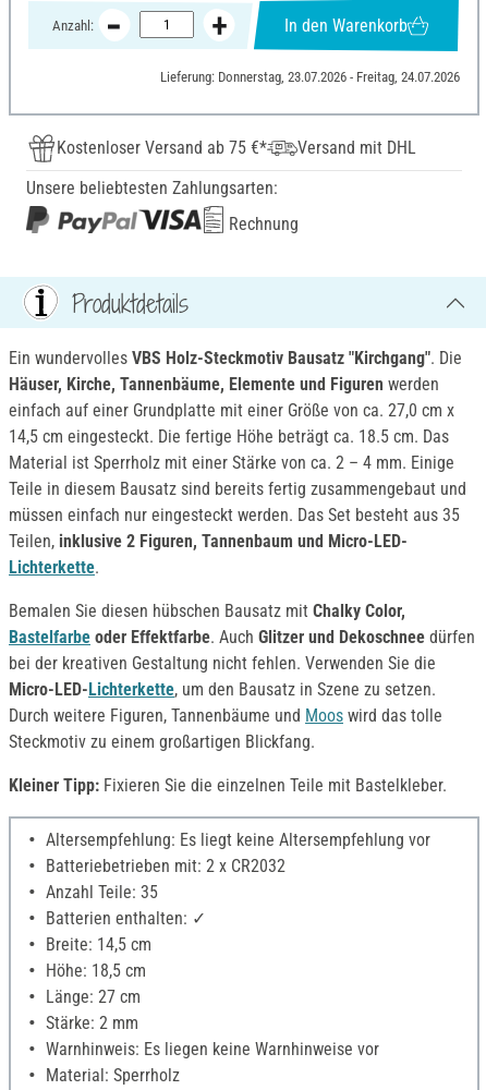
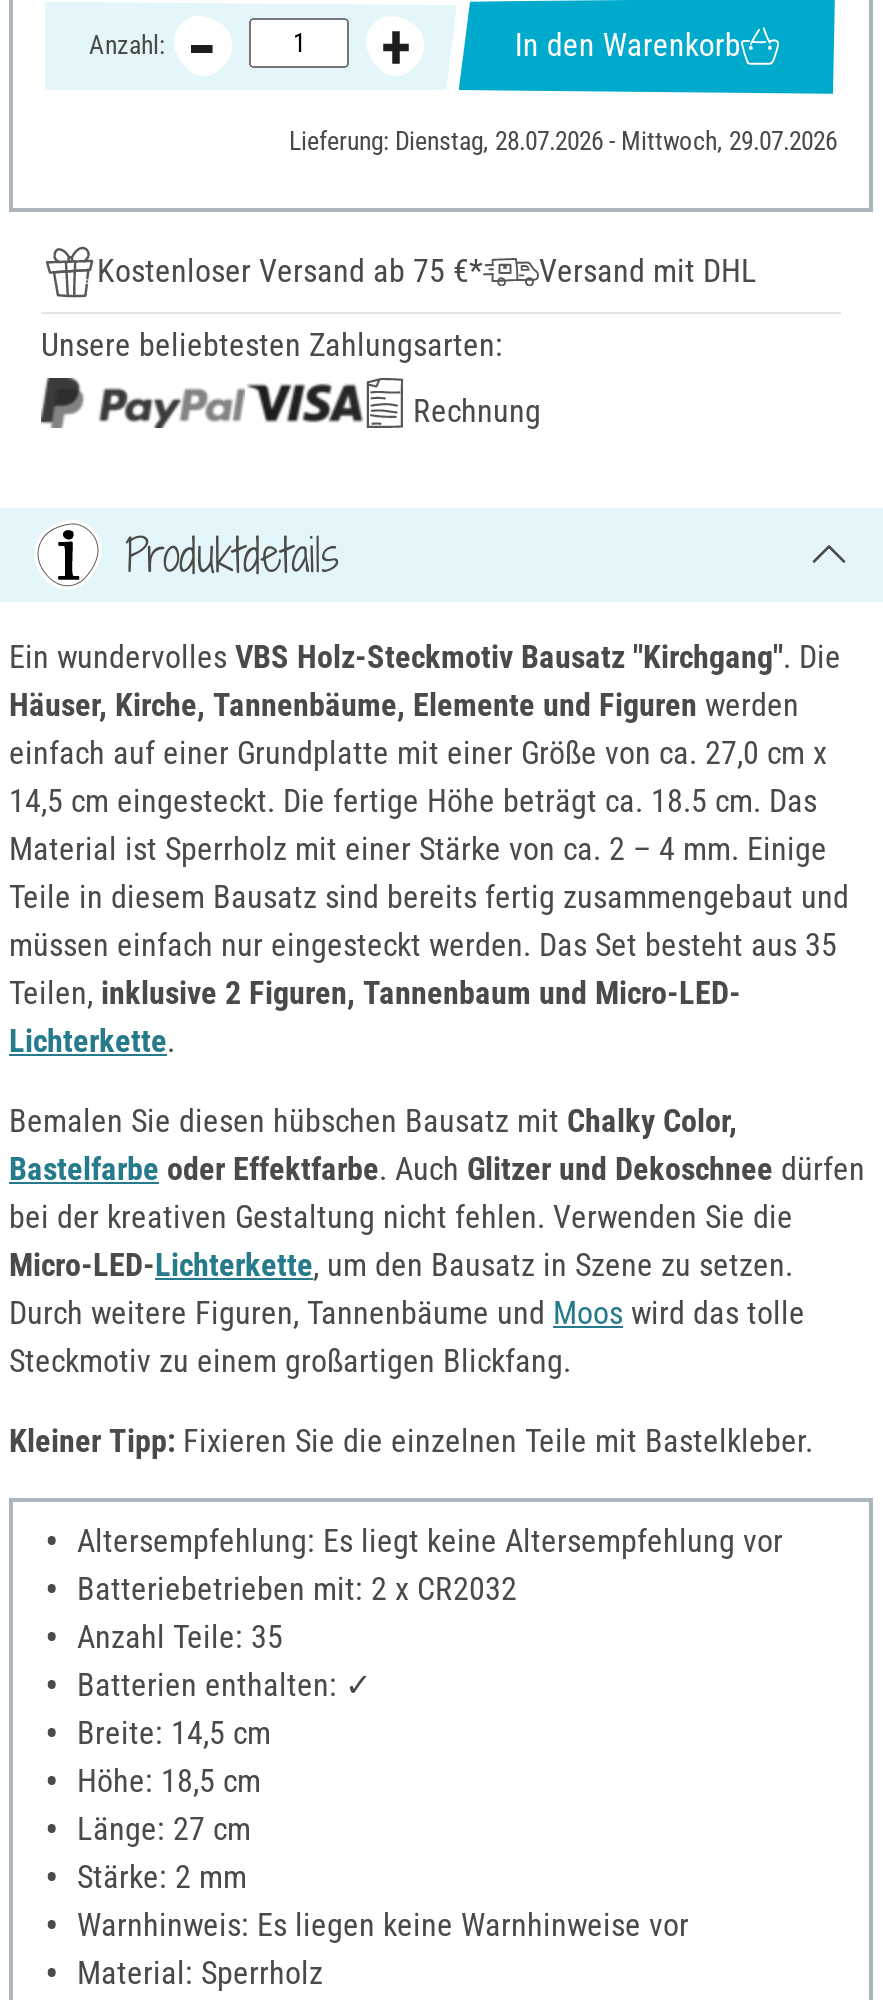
[160,69,460,85] Lieferung: Donnerstag, 23.07.2026 - Freitag, 24.07.2026 -> [289,126,837,156] Lieferung: Dienstag, 28.07.2026 - Mittwoch, 29.07.2026

